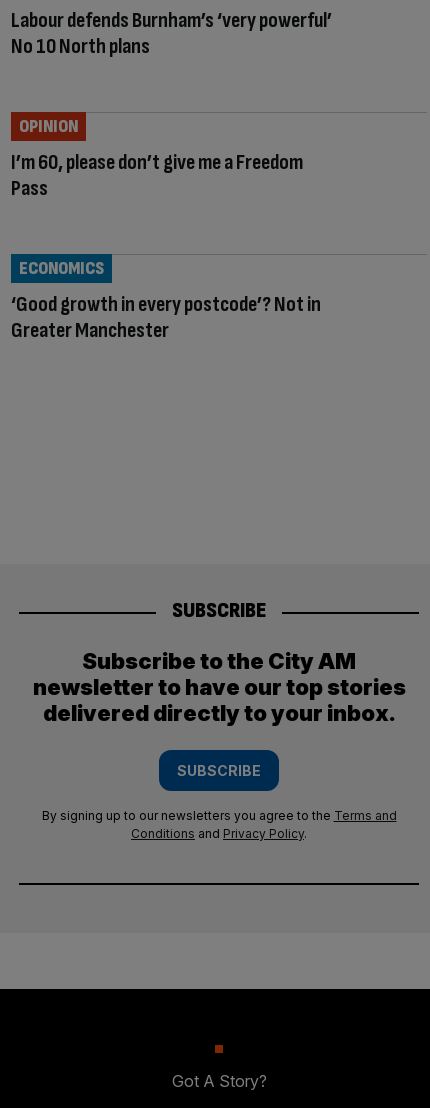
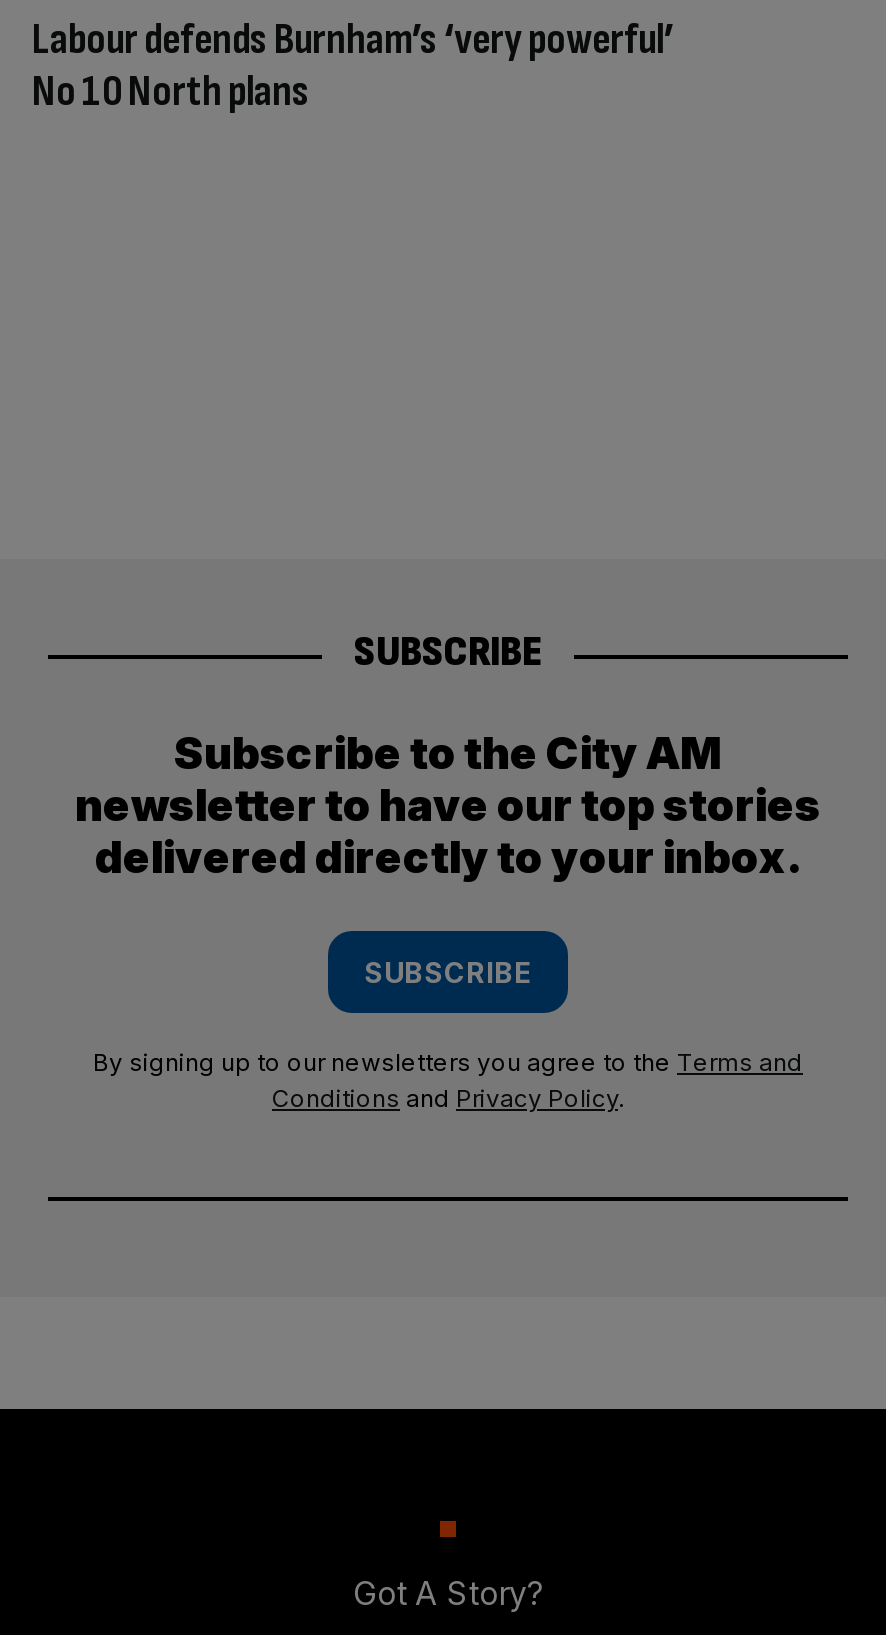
[19,116,78,137] OPINION -> none
[11,149,303,202] I’m 60, please don’t give me a Freedom | Pass -> none
[19,258,104,279] ECONOMICS -> none
[11,291,321,344] ‘Good growth in every postcode’? Not in | Greater Manchester -> none

